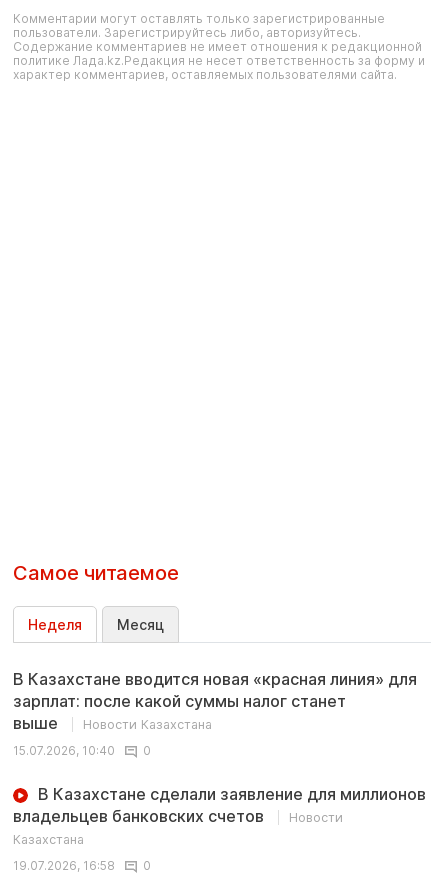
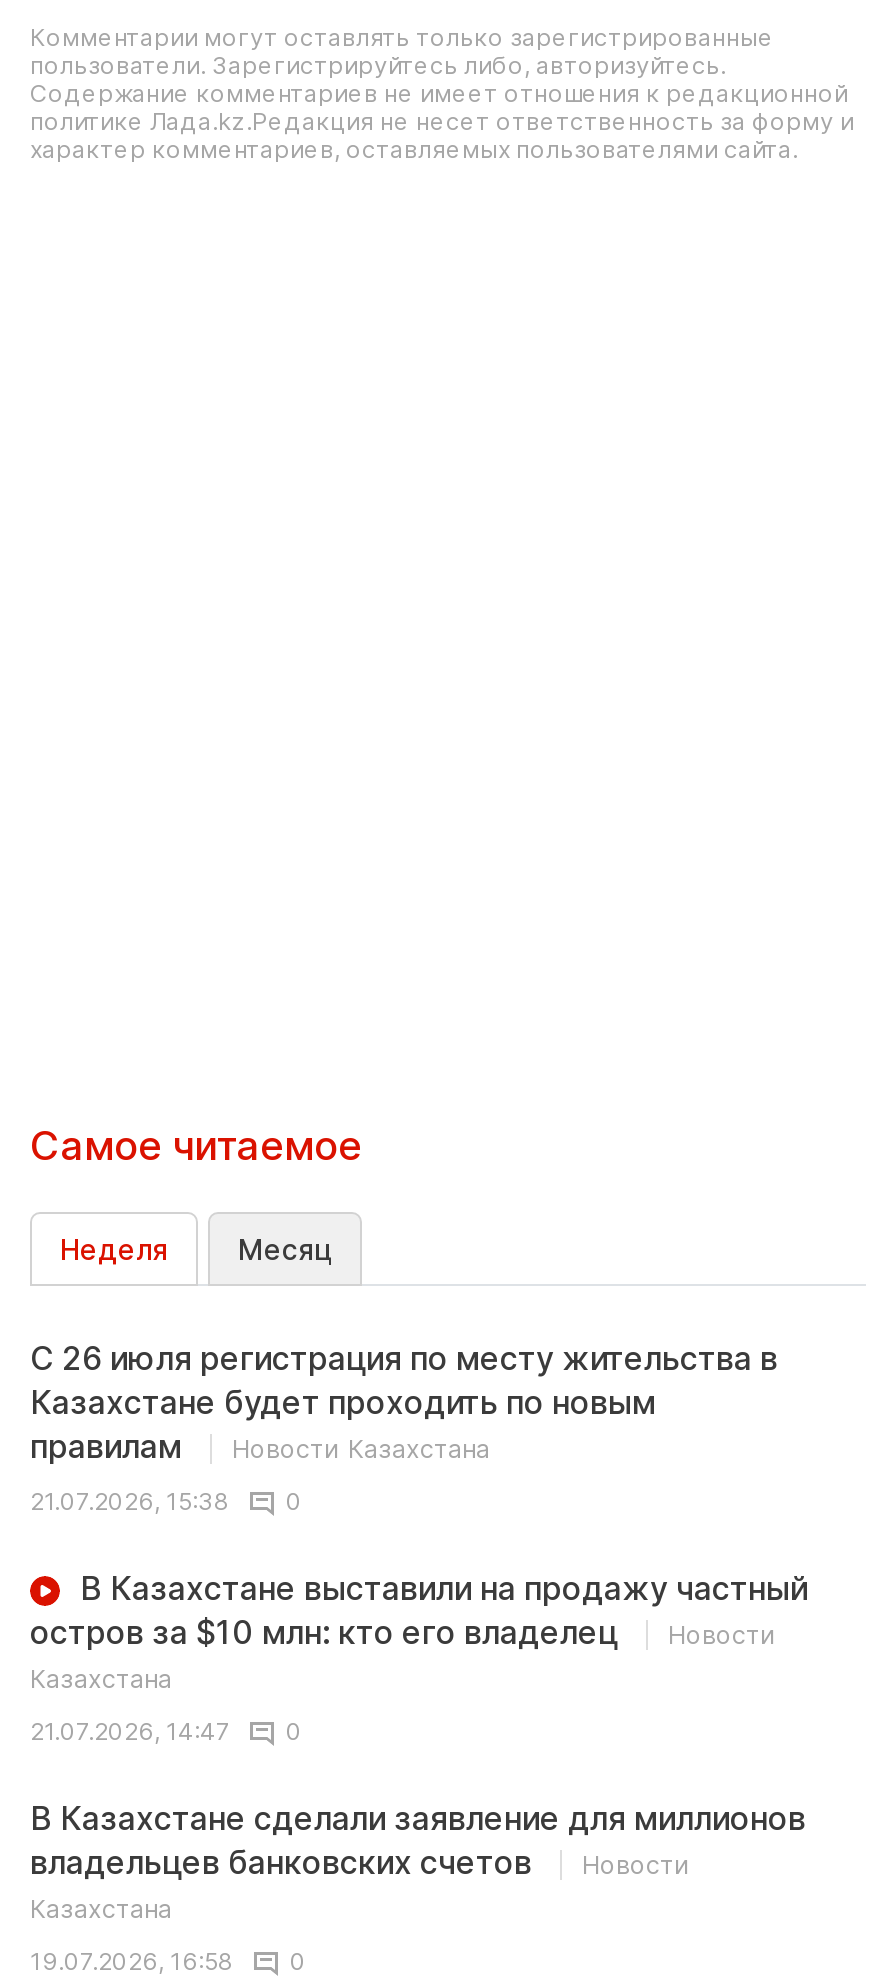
[13,669,417,733] В Казахстане вводится новая «красная линия» для | зарплат: после какой суммы налог станет | выше -> [30,1338,778,1466] С 26 июля регистрация по месту жительства в | Казахстане будет проходить по новым | правилам
[13,743,115,758] 15.07.2026, 10:40 -> [30,1486,808,1746] 21.07.2026, 15:38 | 0 | В Казахстане выставили на продажу частный | остров за $10 млн: кто его владелец | Новости | Казахстана | 21.07.2026, 14:47

